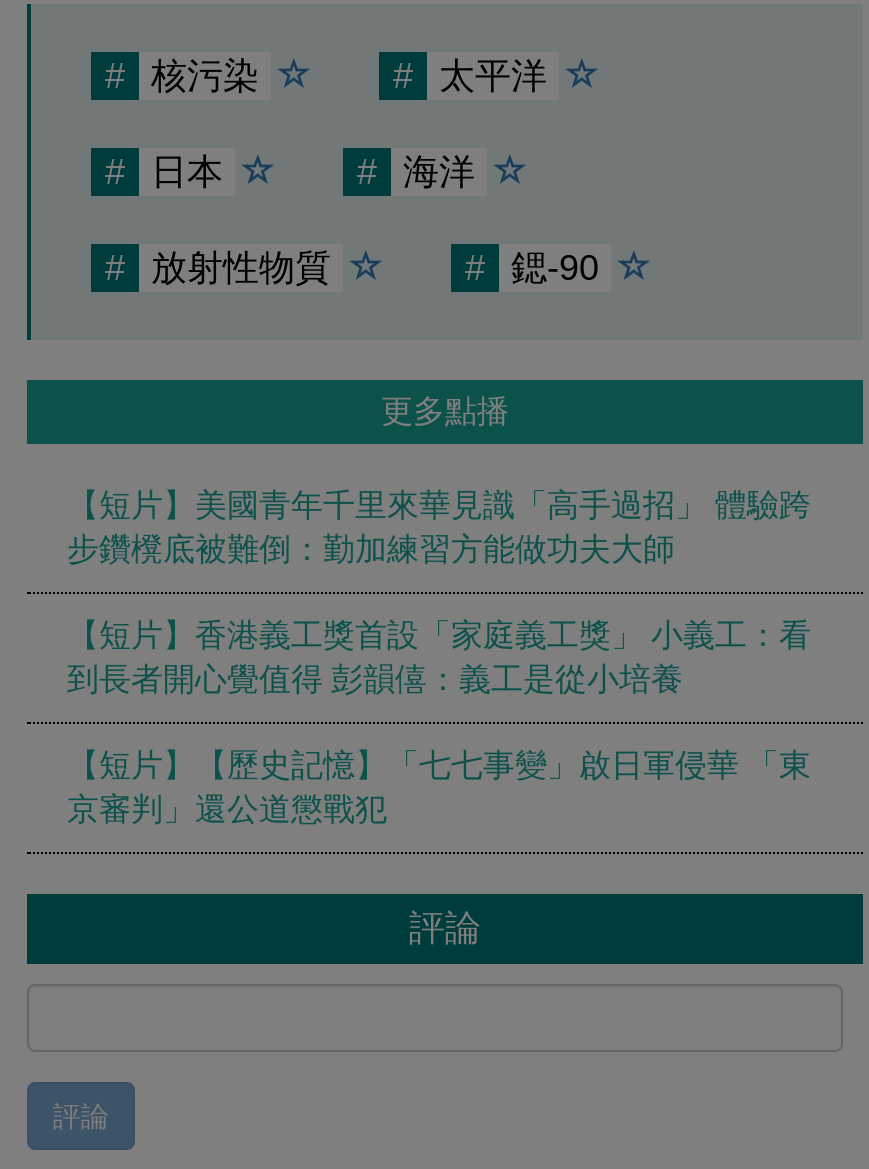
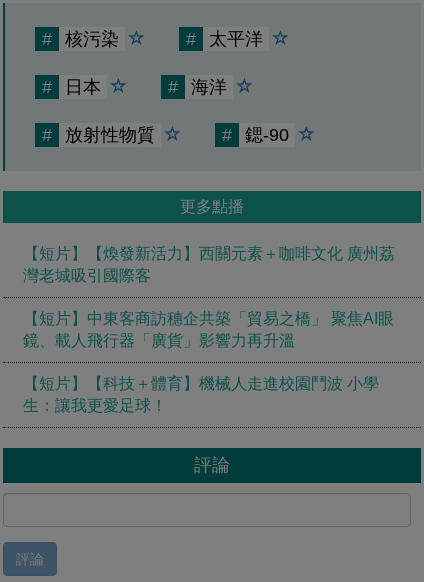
[67,488,811,566] 【短片】美國青年千里來華見識「高手過招」 體驗跨 | 步鑽櫈底被難倒：勤加練習方能做功夫大師 -> [23,245,395,284] 【短片】【煥發新活力】西關元素＋咖啡文化 廣州荔 | 灣老城吸引國際客
[67,618,811,696] 【短片】香港義工獎首設「家庭義工獎」 小義工：看 | 到長者開心覺值得 彭韻僖：義工是從小培養 -> [23,310,394,349] 【短片】中東客商訪穗企共築「貿易之橋」 聚焦AI眼 | 鏡、載人飛行器「廣貨」影響力再升溫
[67,748,811,826] 【短片】【歷史記憶】「七七事變」啟日軍侵華 「東 | 京審判」還公道懲戰犯 -> [23,375,379,414] 【短片】【科技＋體育】機械人走進校園鬥波 小學 | 生：讓我更愛足球！

